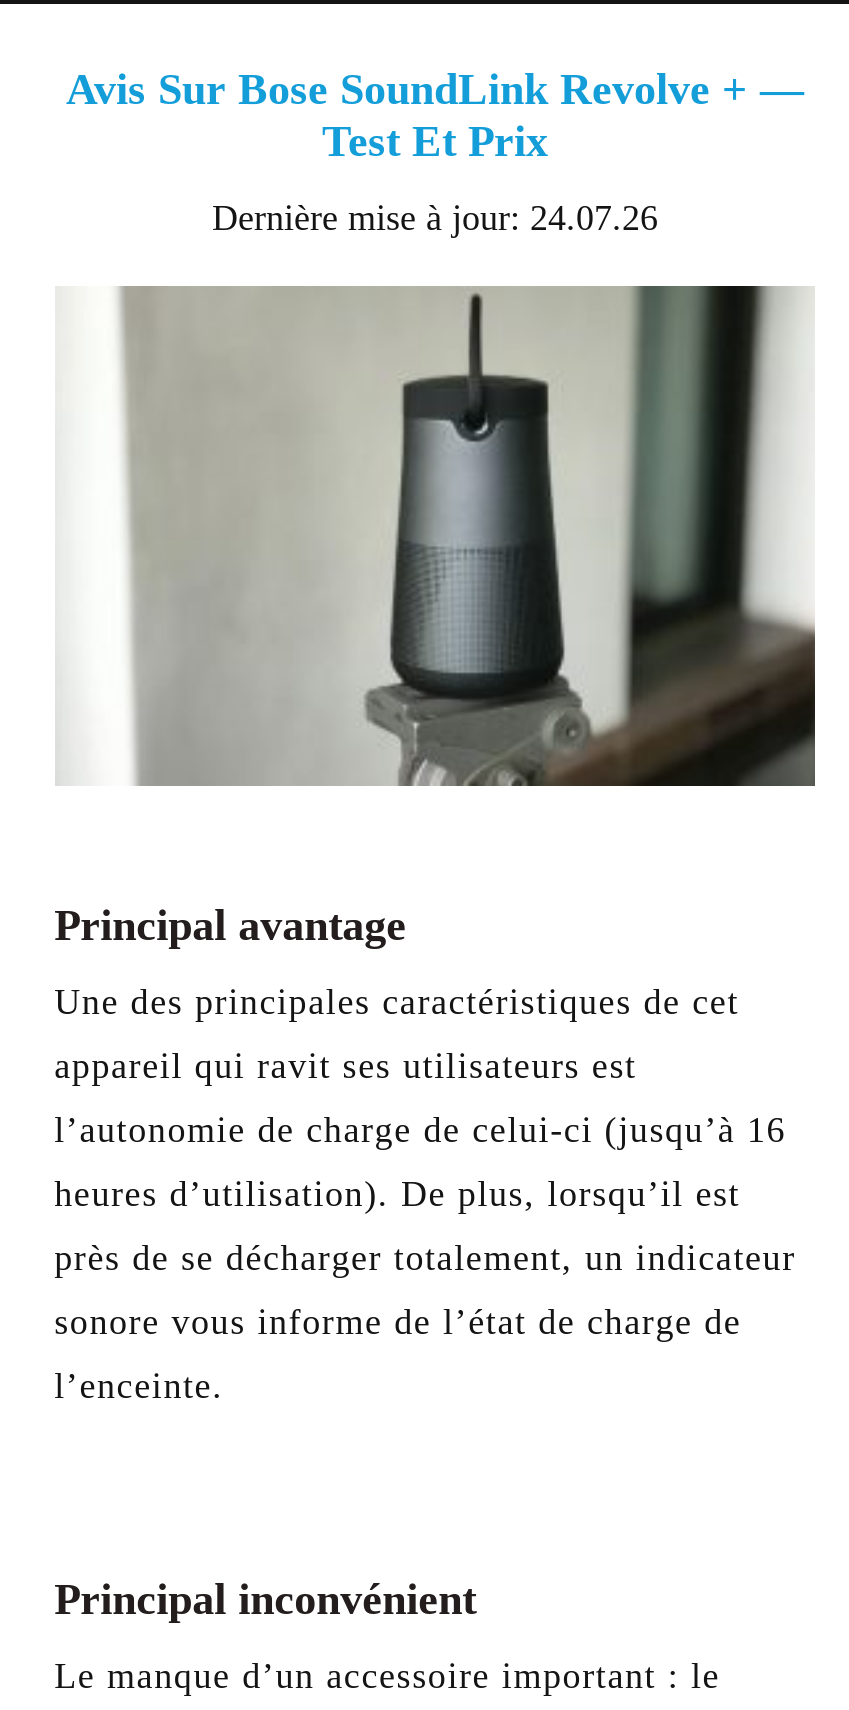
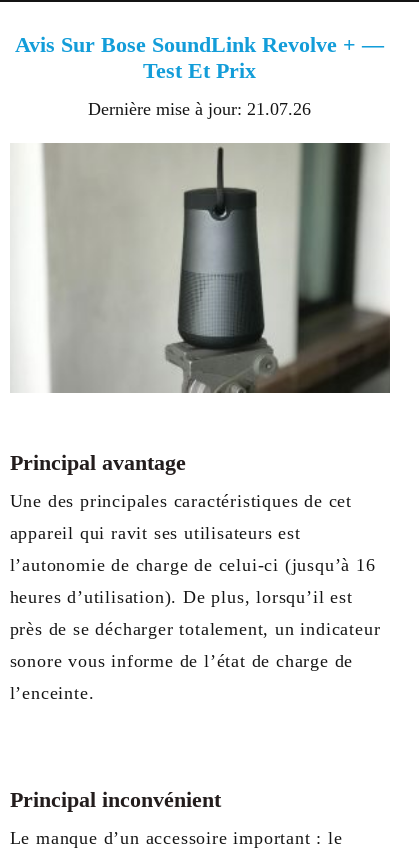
[212,198,658,238] Dernière mise à jour: 24.07.26 -> [88,99,311,119] Dernière mise à jour: 21.07.26

